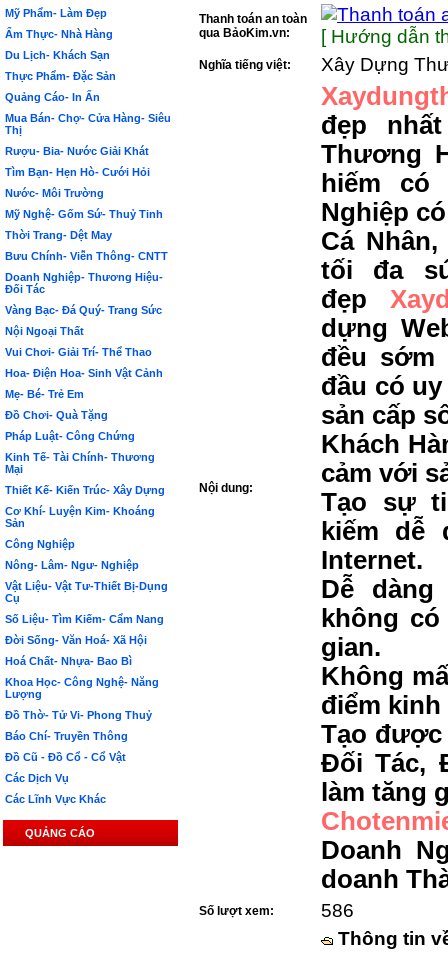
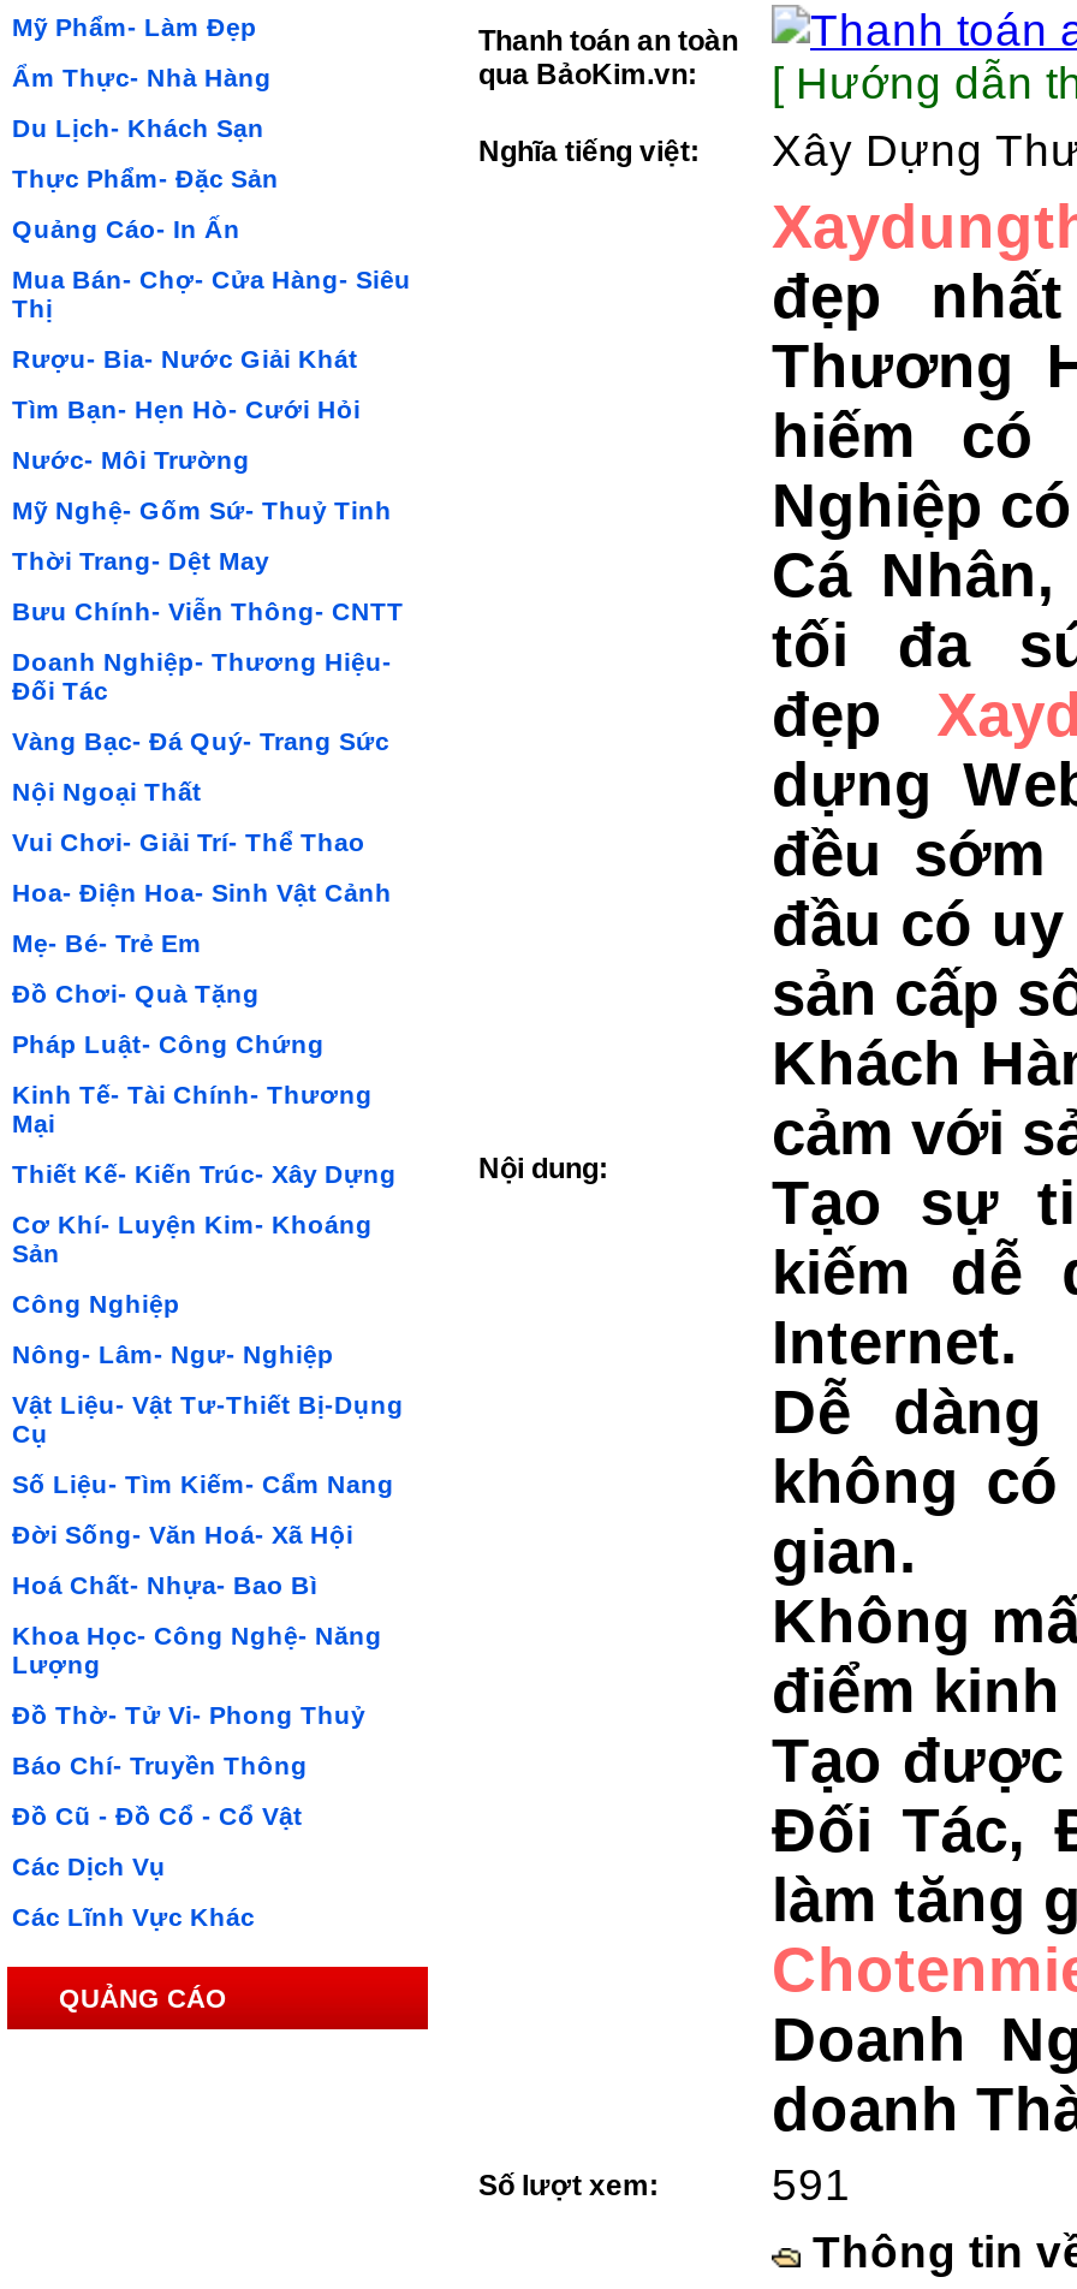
[321,900,354,921] 586 -> [772,2159,851,2210] 591

